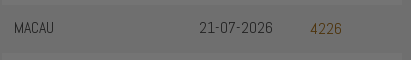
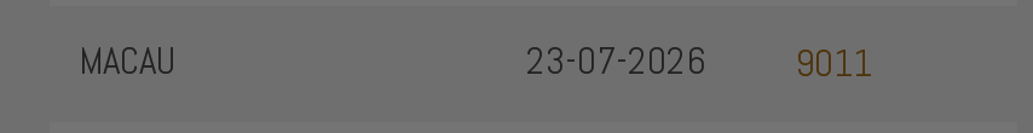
[199,18,273,38] 21-07-2026 -> [526,38,705,87] 23-07-2026
[310,19,342,39] 4226 -> [795,39,872,88] 9011

